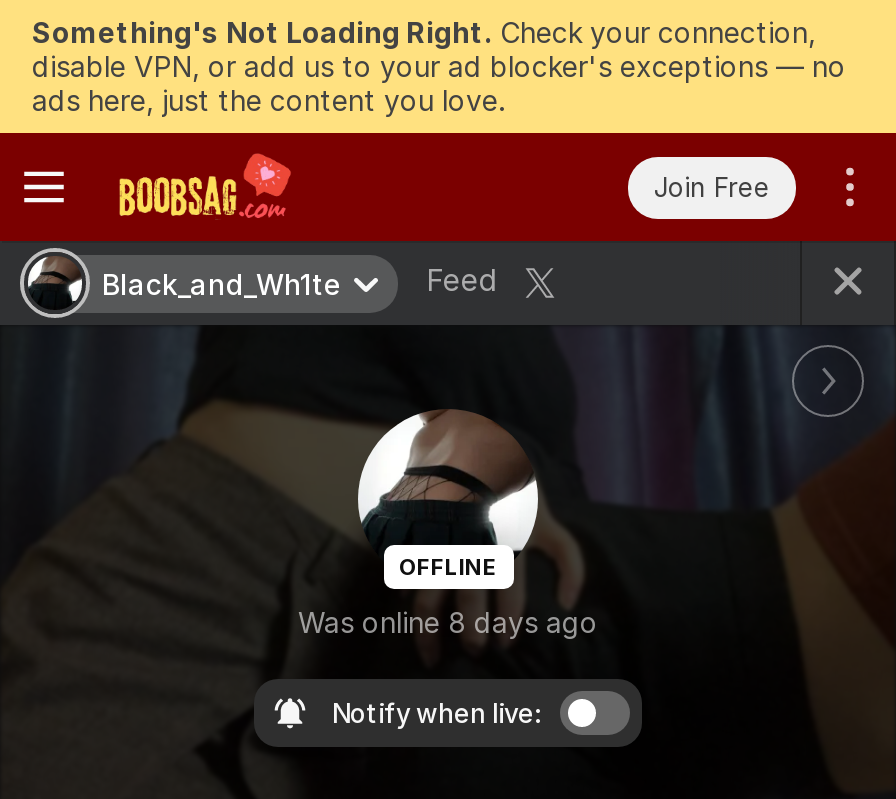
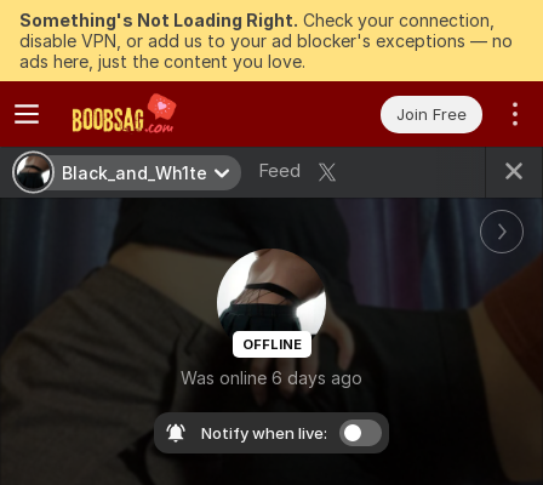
[298,604,598,638] Was online 8 days ago -> [181,367,362,387] Was online 6 days ago

